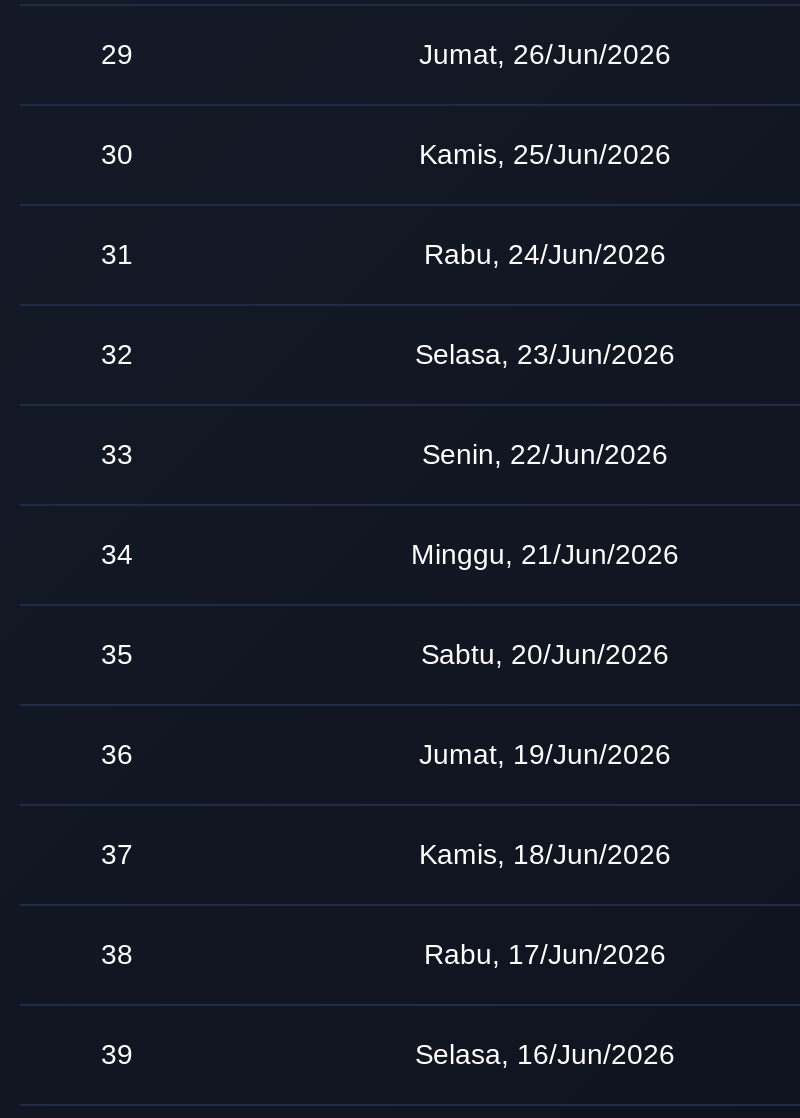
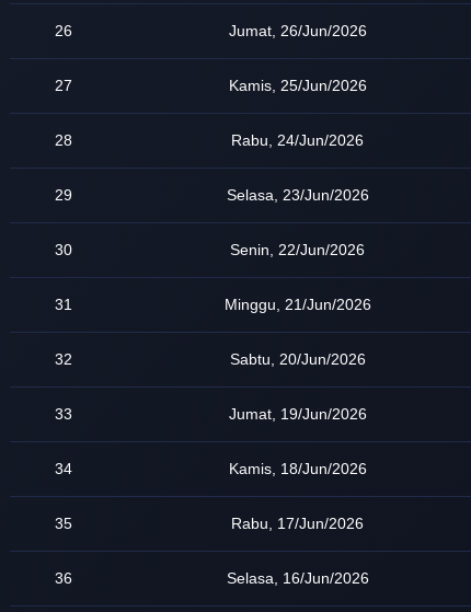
[101,38,133,70] 29 -> [54,22,72,39] 26
[101,138,133,170] 30 -> [54,77,72,94] 27
[101,238,133,270] 31 -> [54,131,72,149] 28
[101,338,133,370] 32 -> [54,186,72,204] 29
[101,438,133,470] 33 -> [54,241,72,258] 30
[101,538,133,570] 34 -> [54,296,72,313] 31
[101,638,133,670] 35 -> [54,350,72,368] 32
[101,738,133,770] 36 -> [54,405,72,423] 33
[101,838,133,870] 37 -> [54,460,72,477] 34
[101,938,133,970] 38 -> [54,515,72,532] 35
[101,1038,133,1070] 39 -> [54,569,72,587] 36

